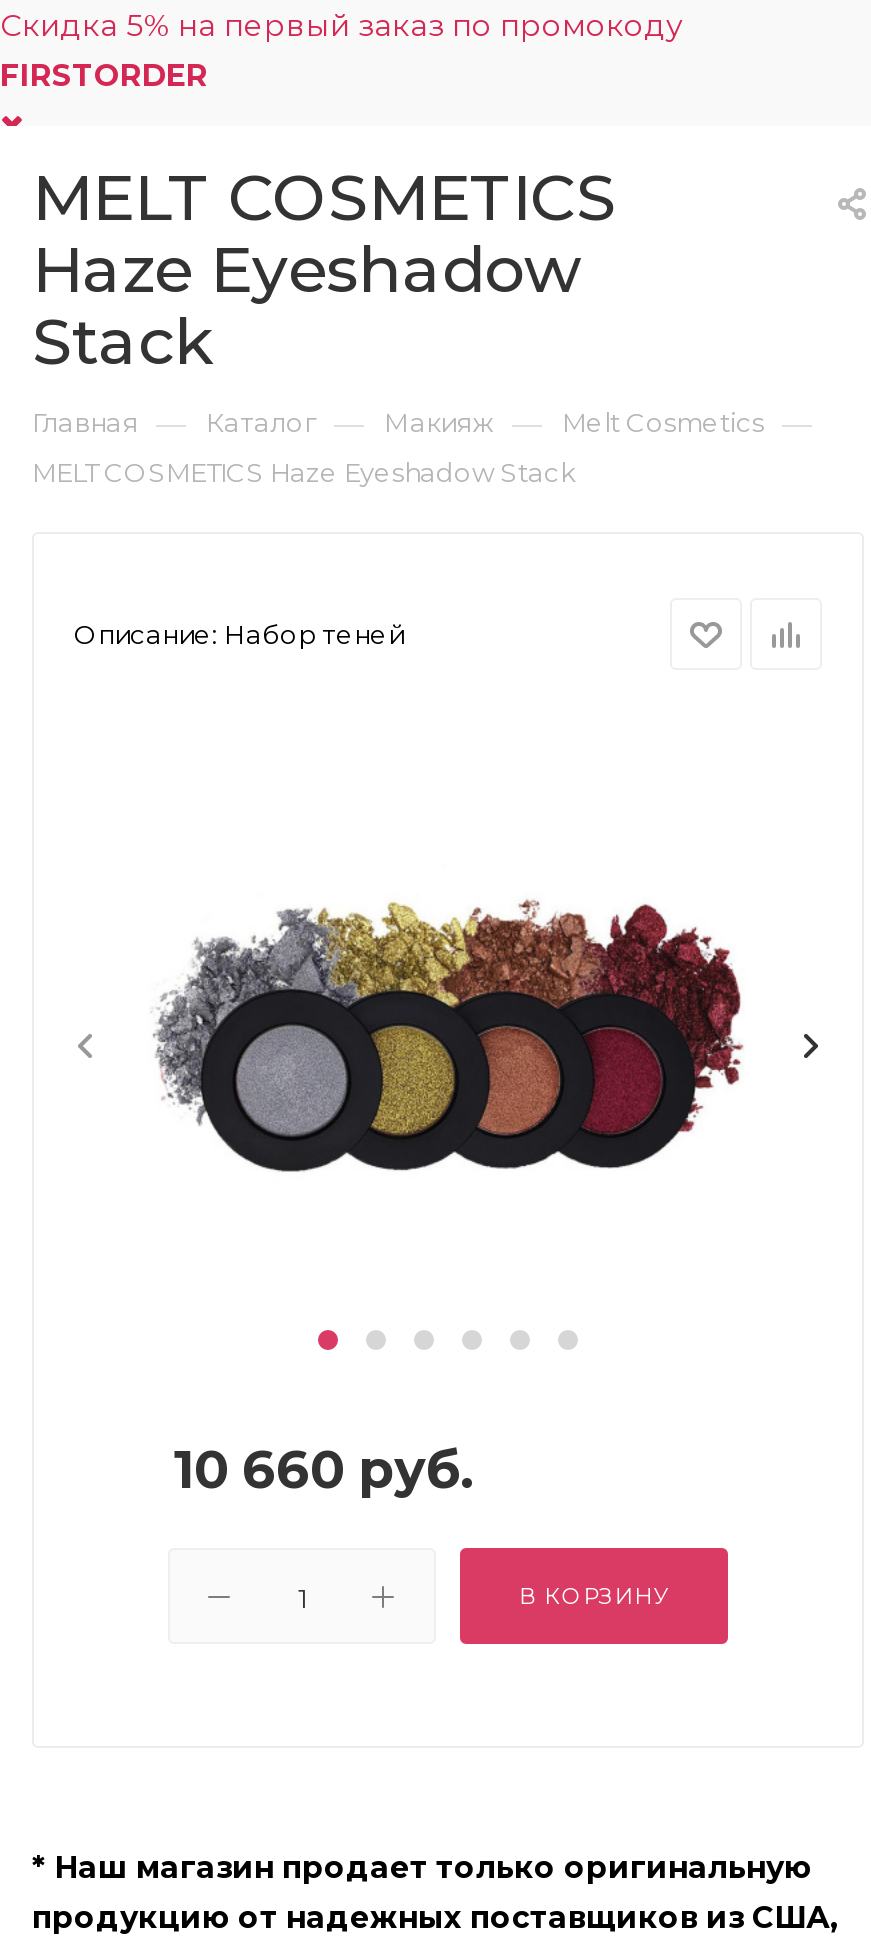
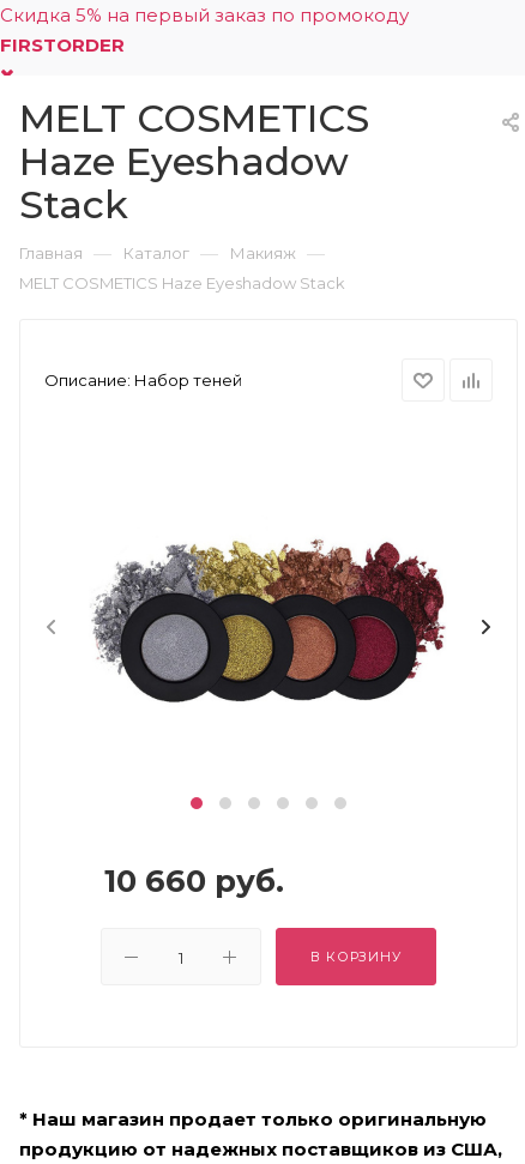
[562,404,812,442] Melt Cosmetics — -> none

